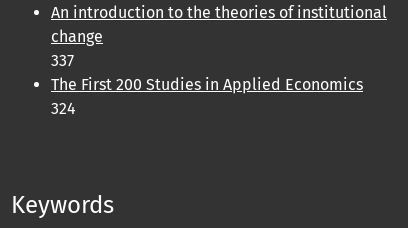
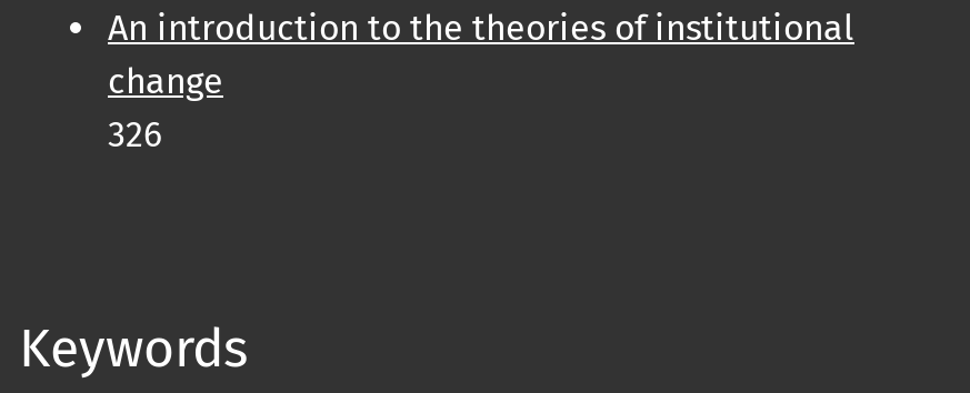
[51,51,363,118] 337 | The First 200 Studies in Applied Economics | 324 -> [108,114,163,156] 326

